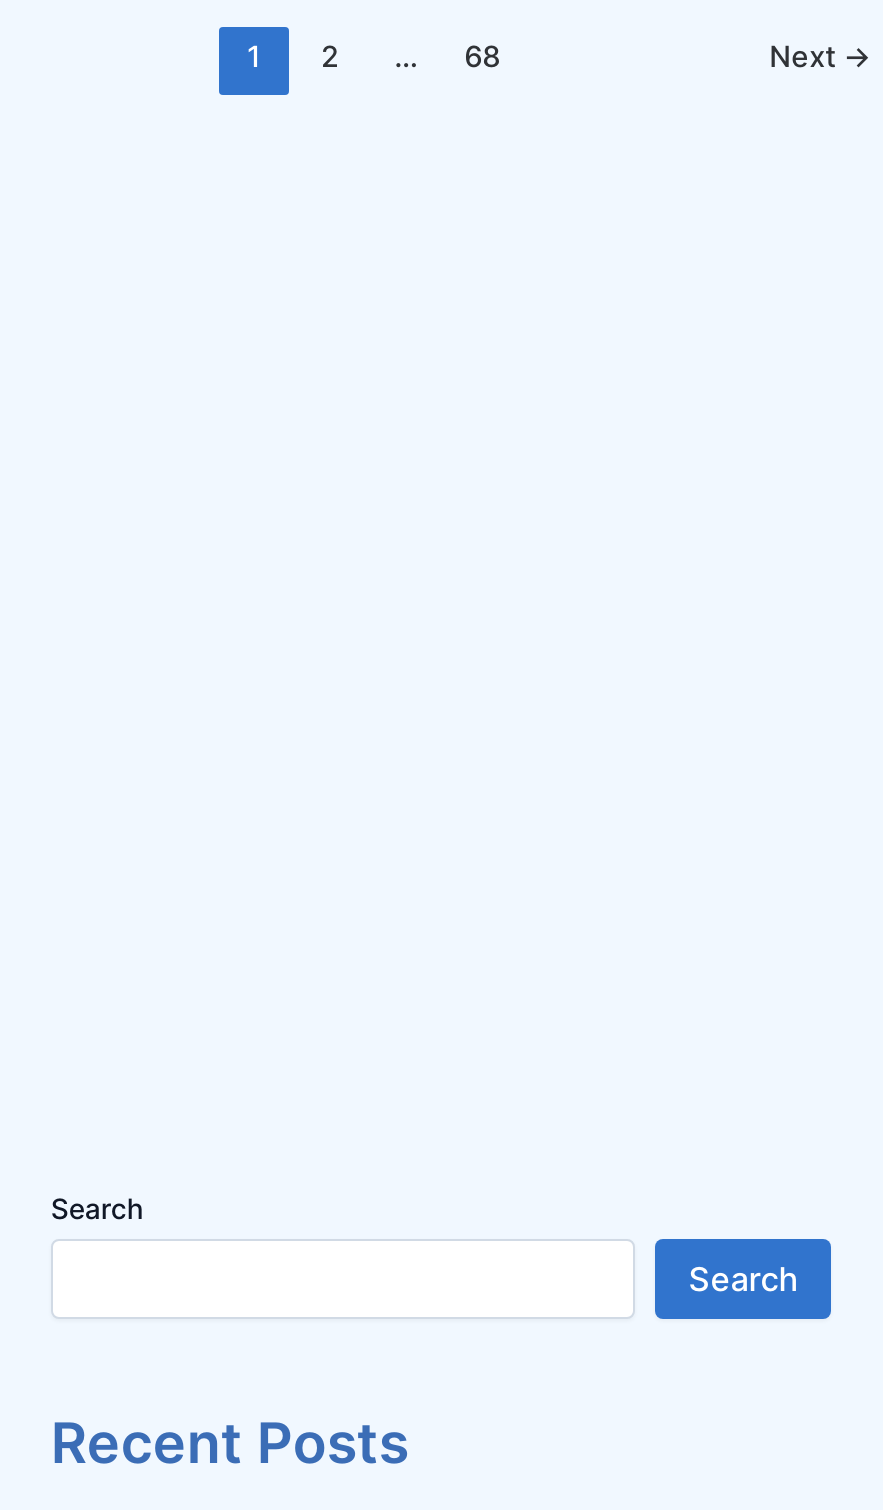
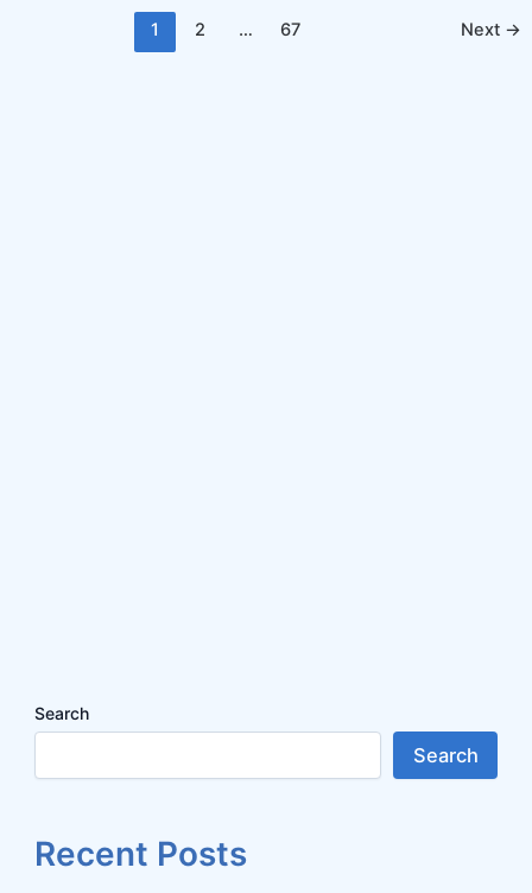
[464,38,500,74] 68 -> [280,19,301,40] 67

